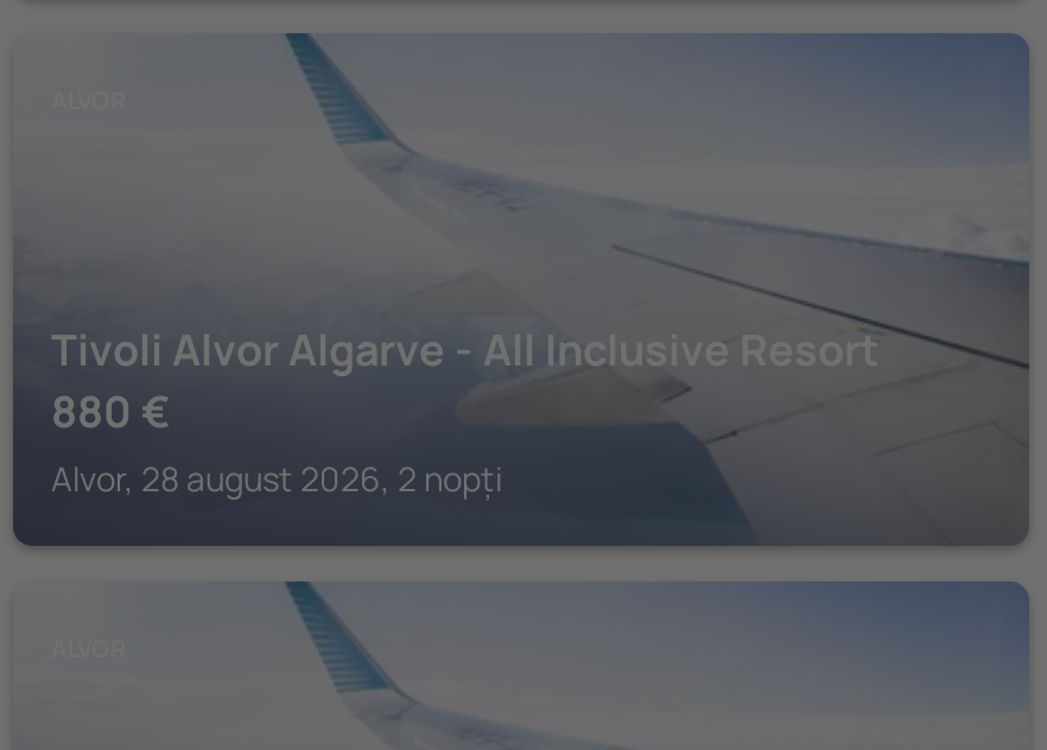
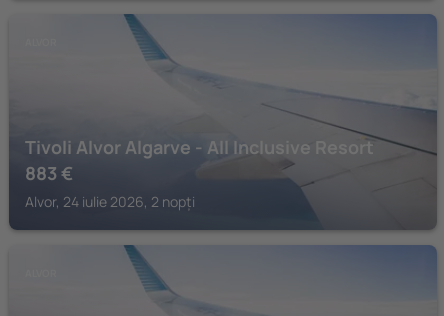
[51,382,170,439] 880 € -> [25,161,73,185] 883 €
[51,456,502,501] Alvor, 28 august 2026, 2 nopți -> [25,192,195,211] Alvor, 24 iulie 2026, 2 nopți

